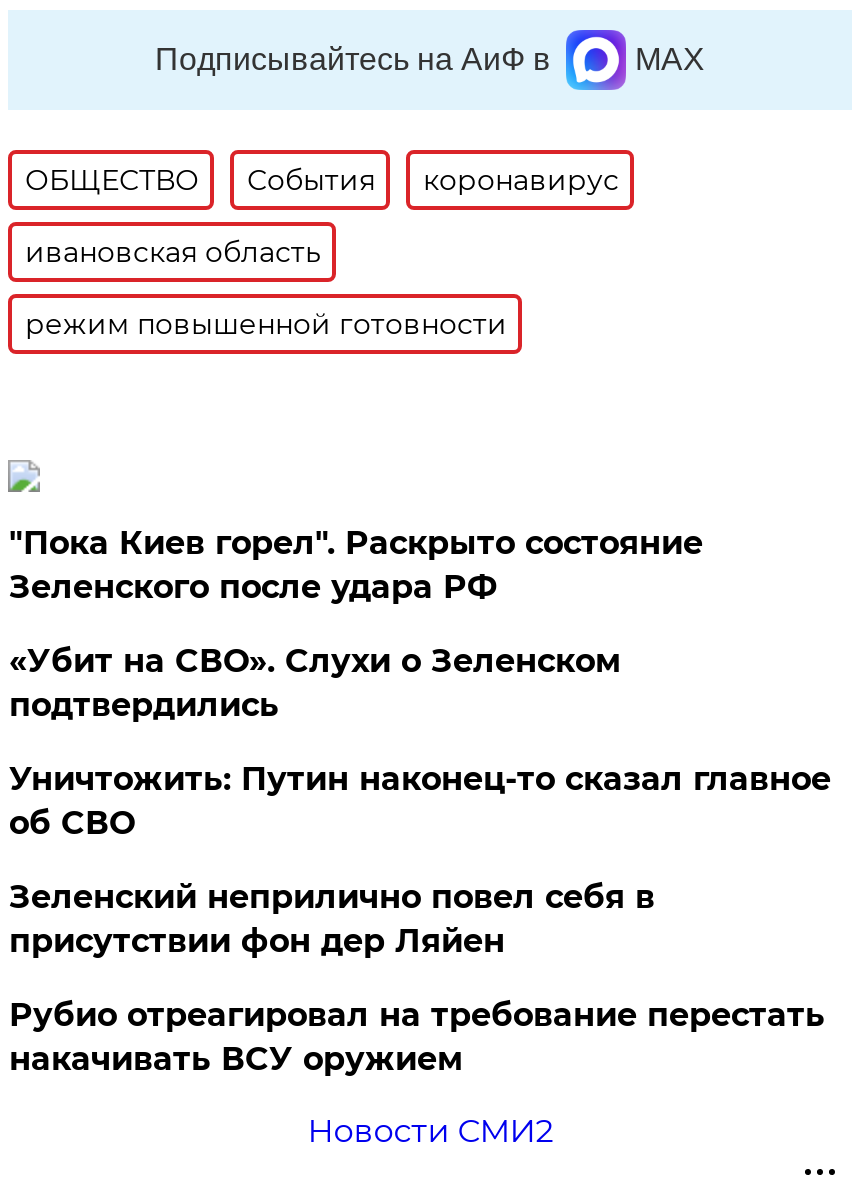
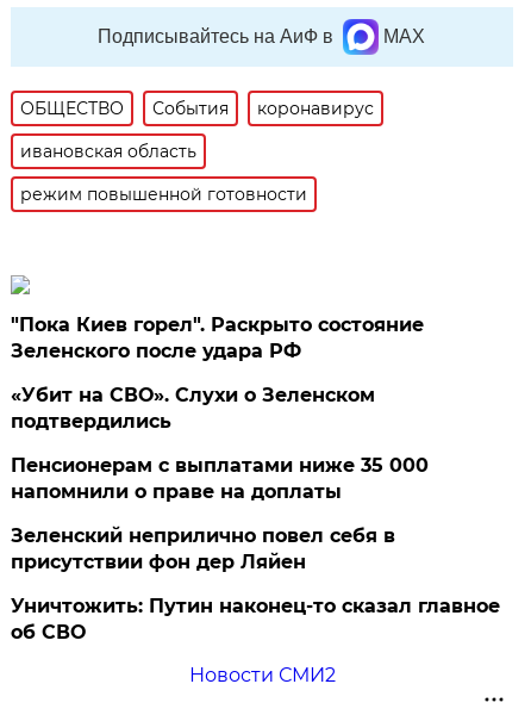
none -> [11,454,429,503] Пенсионерам с выплатами ниже 35 000 | напомнили о праве на доплаты
moved [9,760,831,842] -> [11,595,501,643]: Уничтожить: Путин наконец-то сказал главное | об СВО
[9,996,825,1078] Рубио отреагировал на требование перестать | накачивать ВСУ оружием -> none

